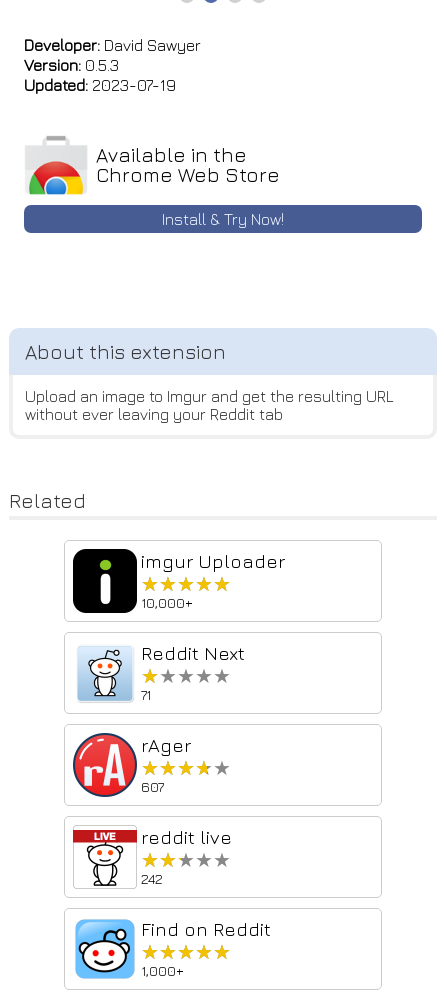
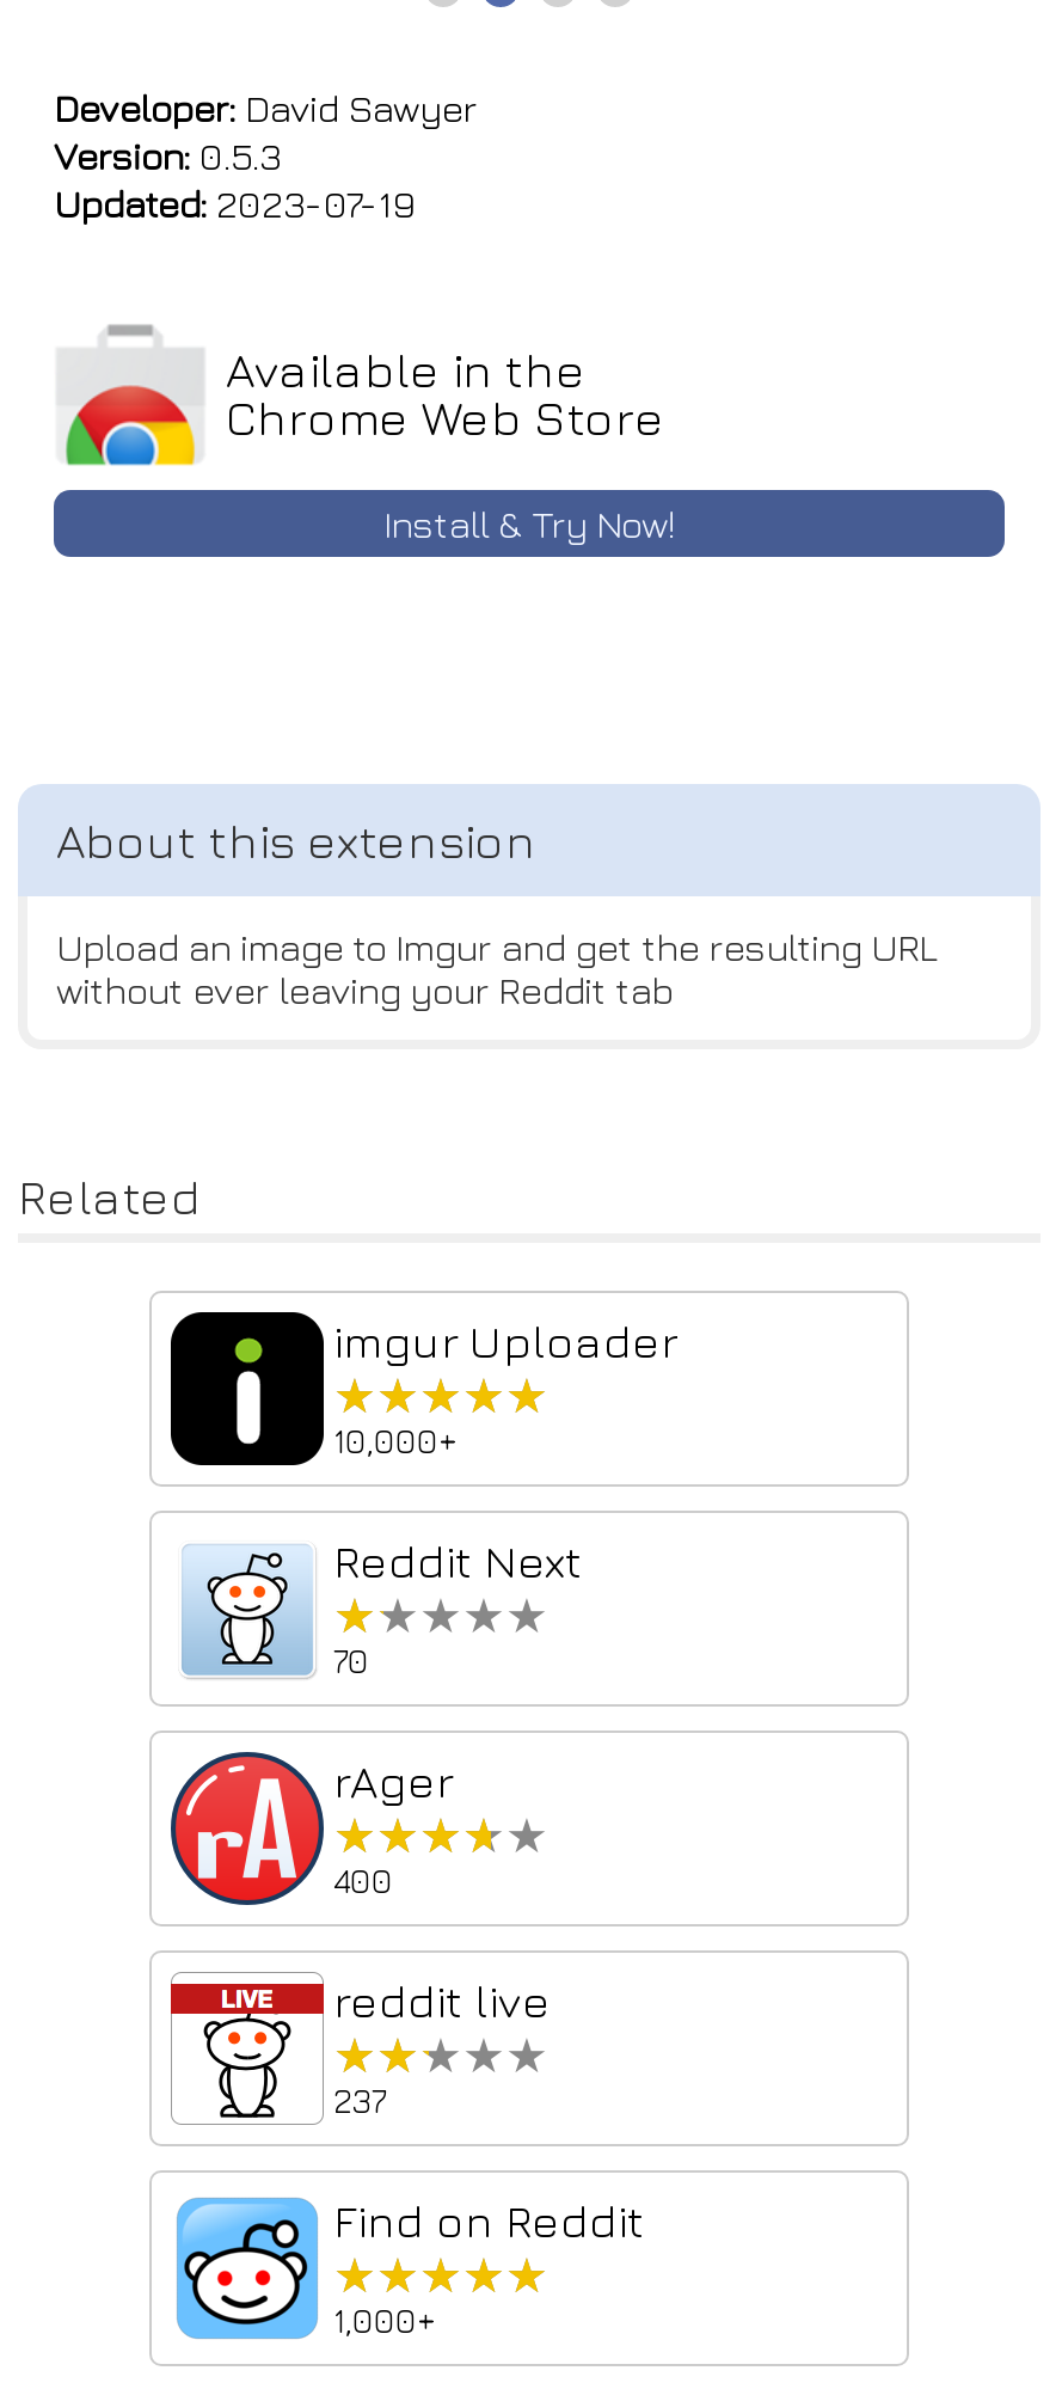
[141,686,151,703] 71 -> [333,1640,369,1681] 70
[141,778,164,795] 607 -> [333,1860,393,1901] 400
[141,870,163,887] 242 -> [333,2080,386,2121] 237

